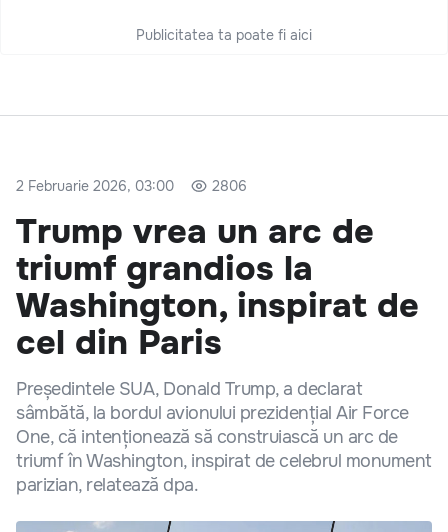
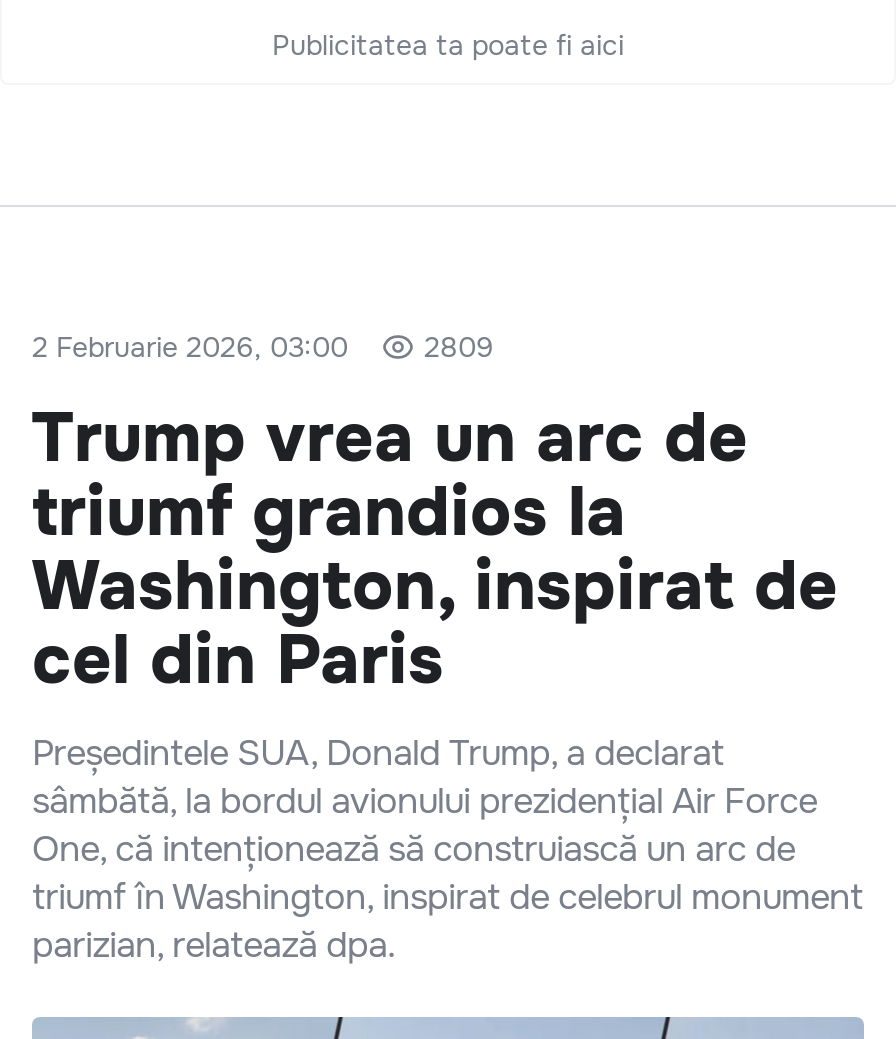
[212,177,247,195] 2806 -> [424,329,494,365] 2809

